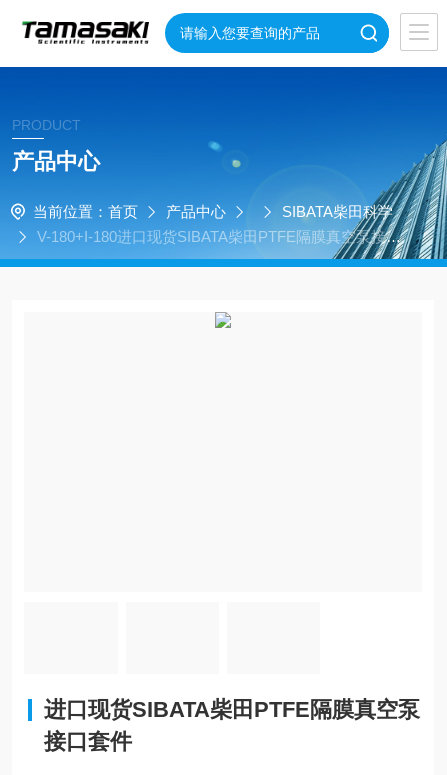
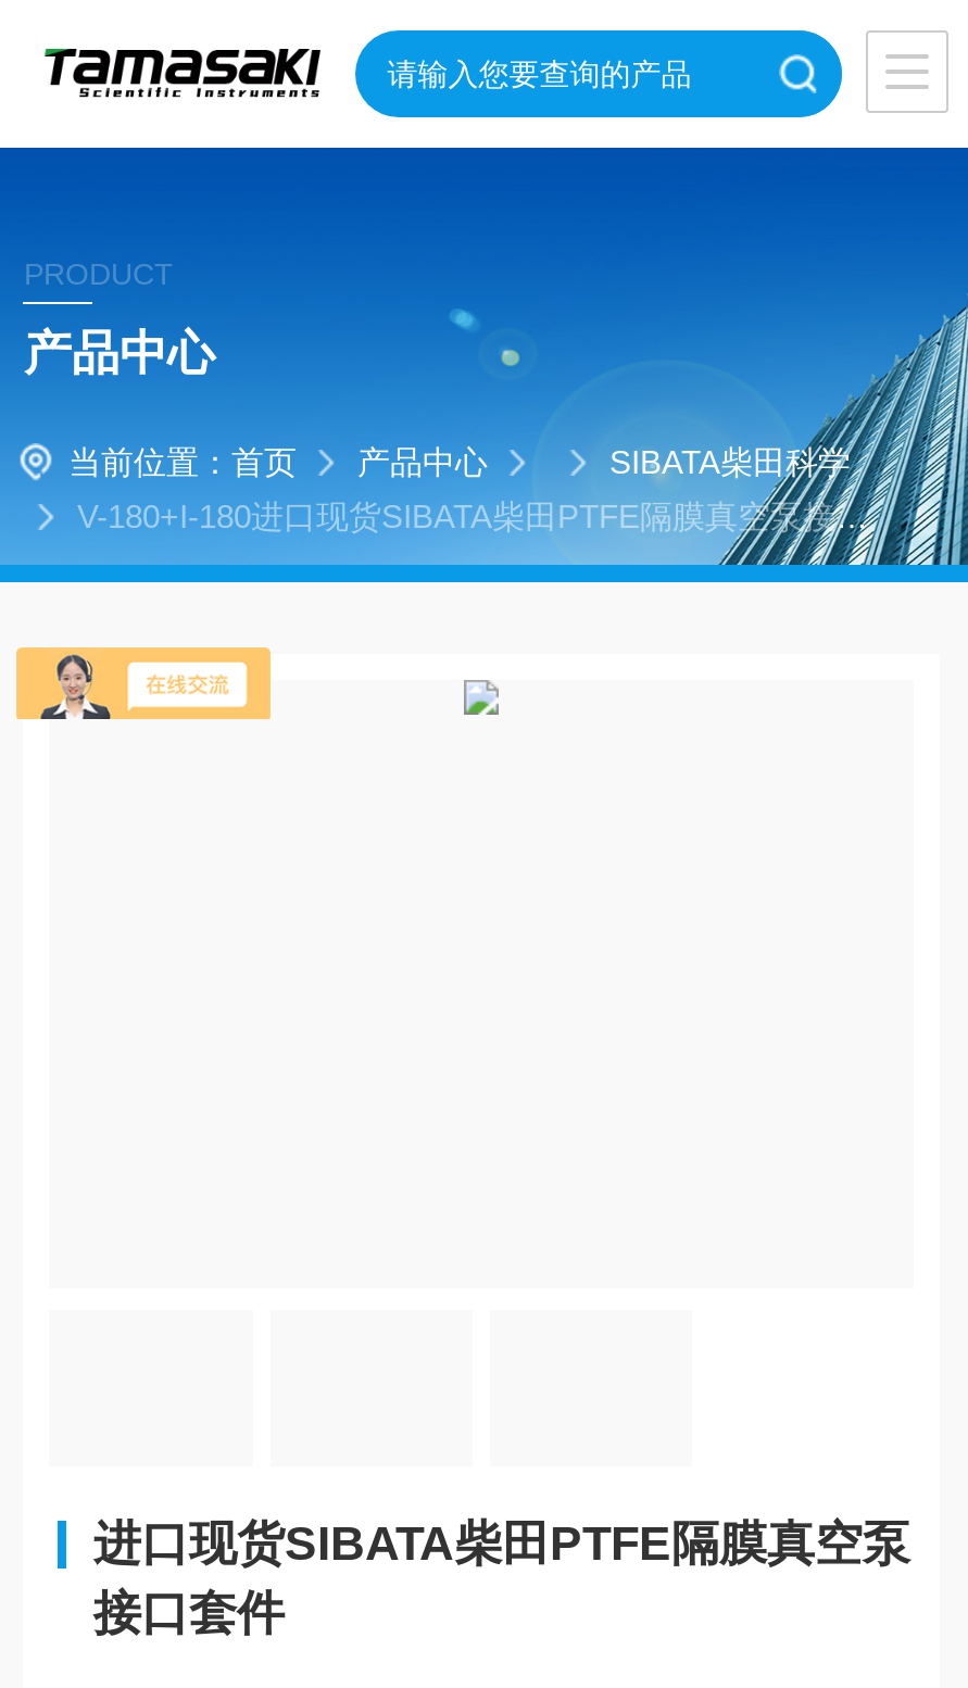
none -> [14,645,273,721] [image]

